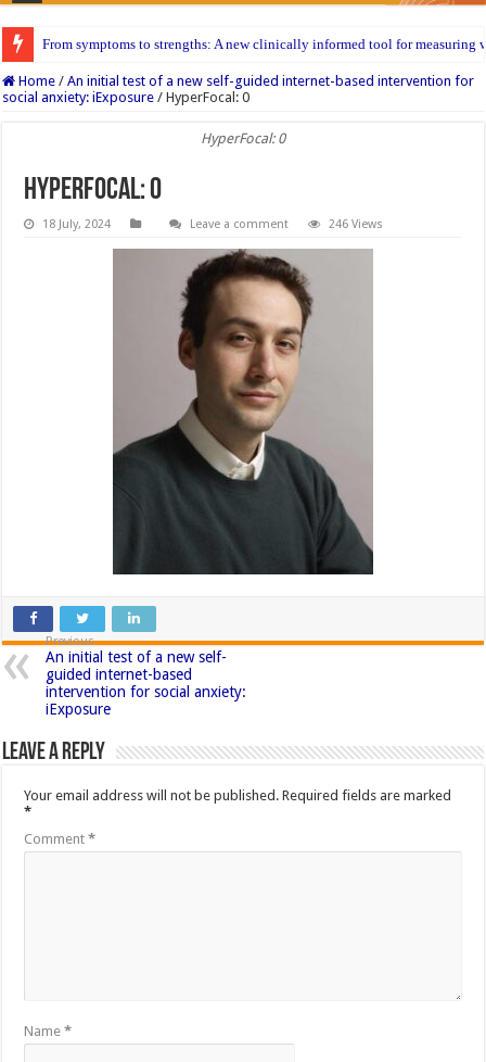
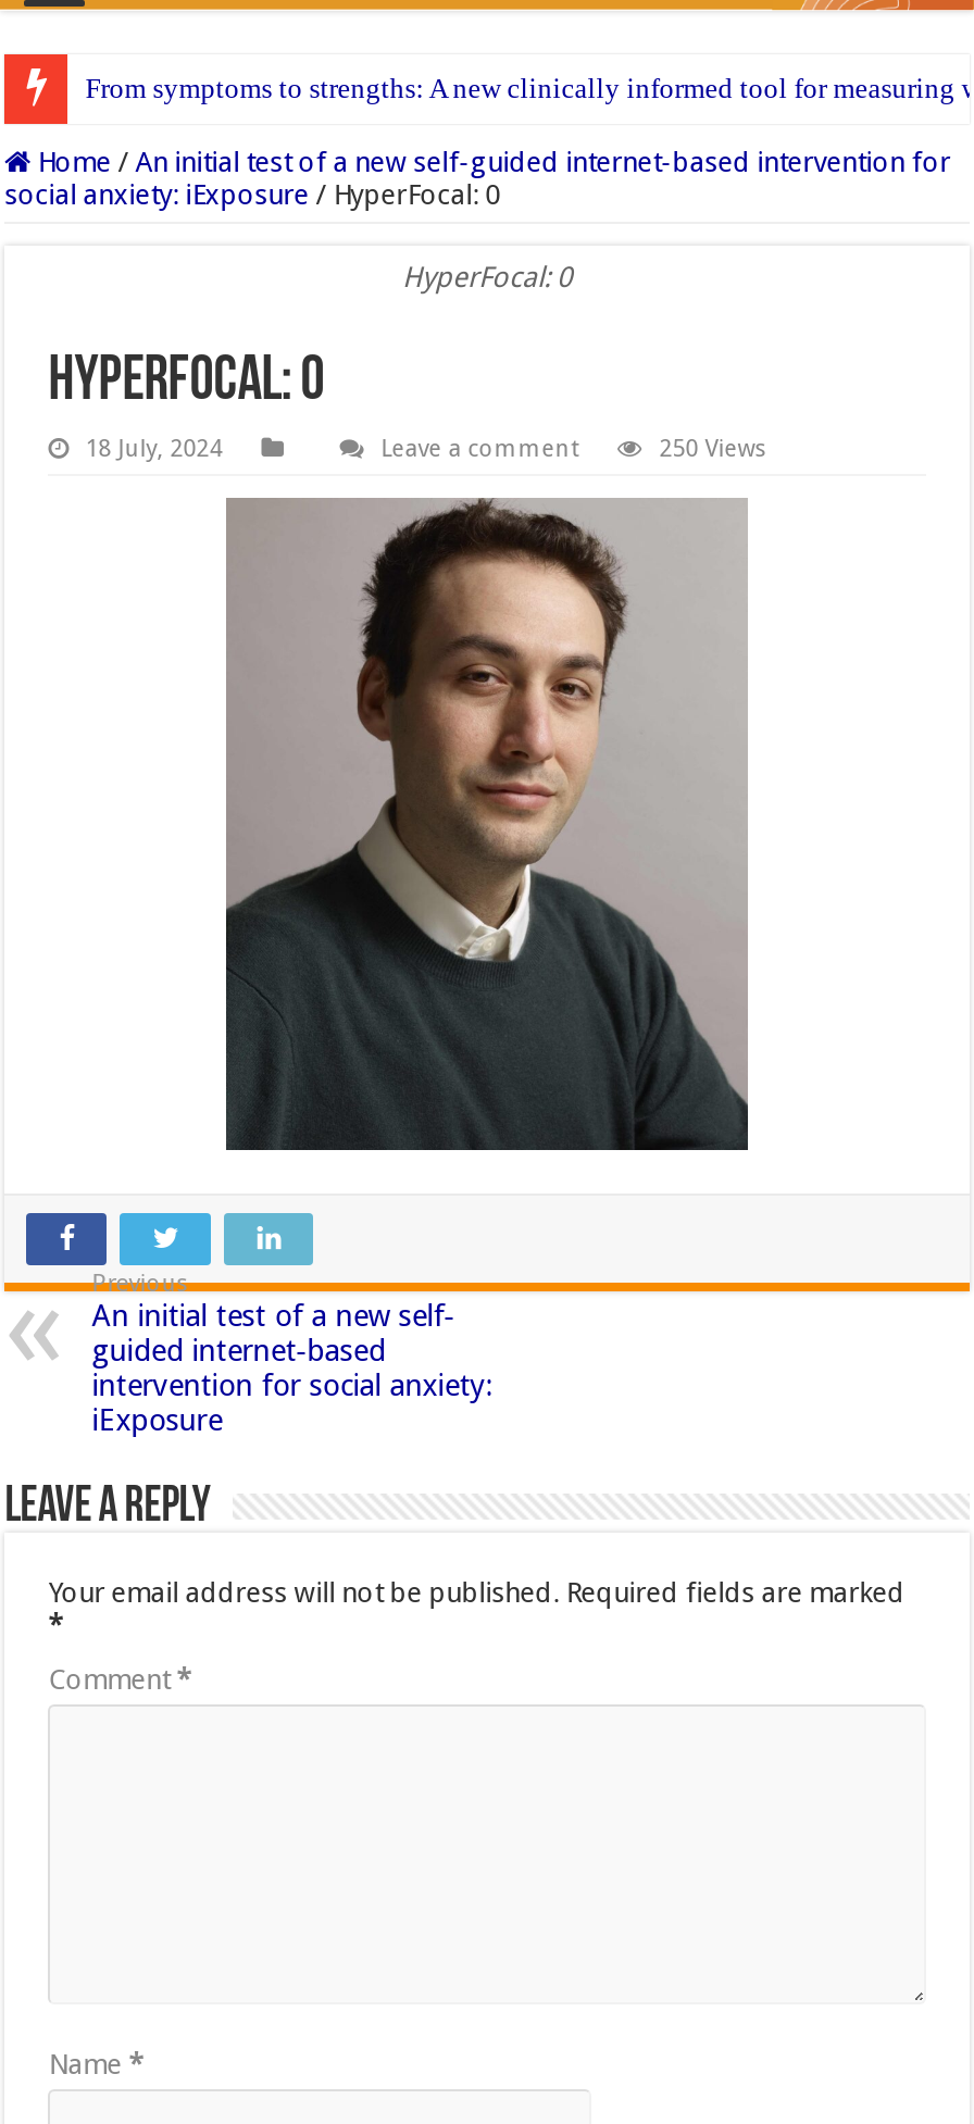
[329,217,383,231] 246 Views -> [659,435,768,463] 250 Views

